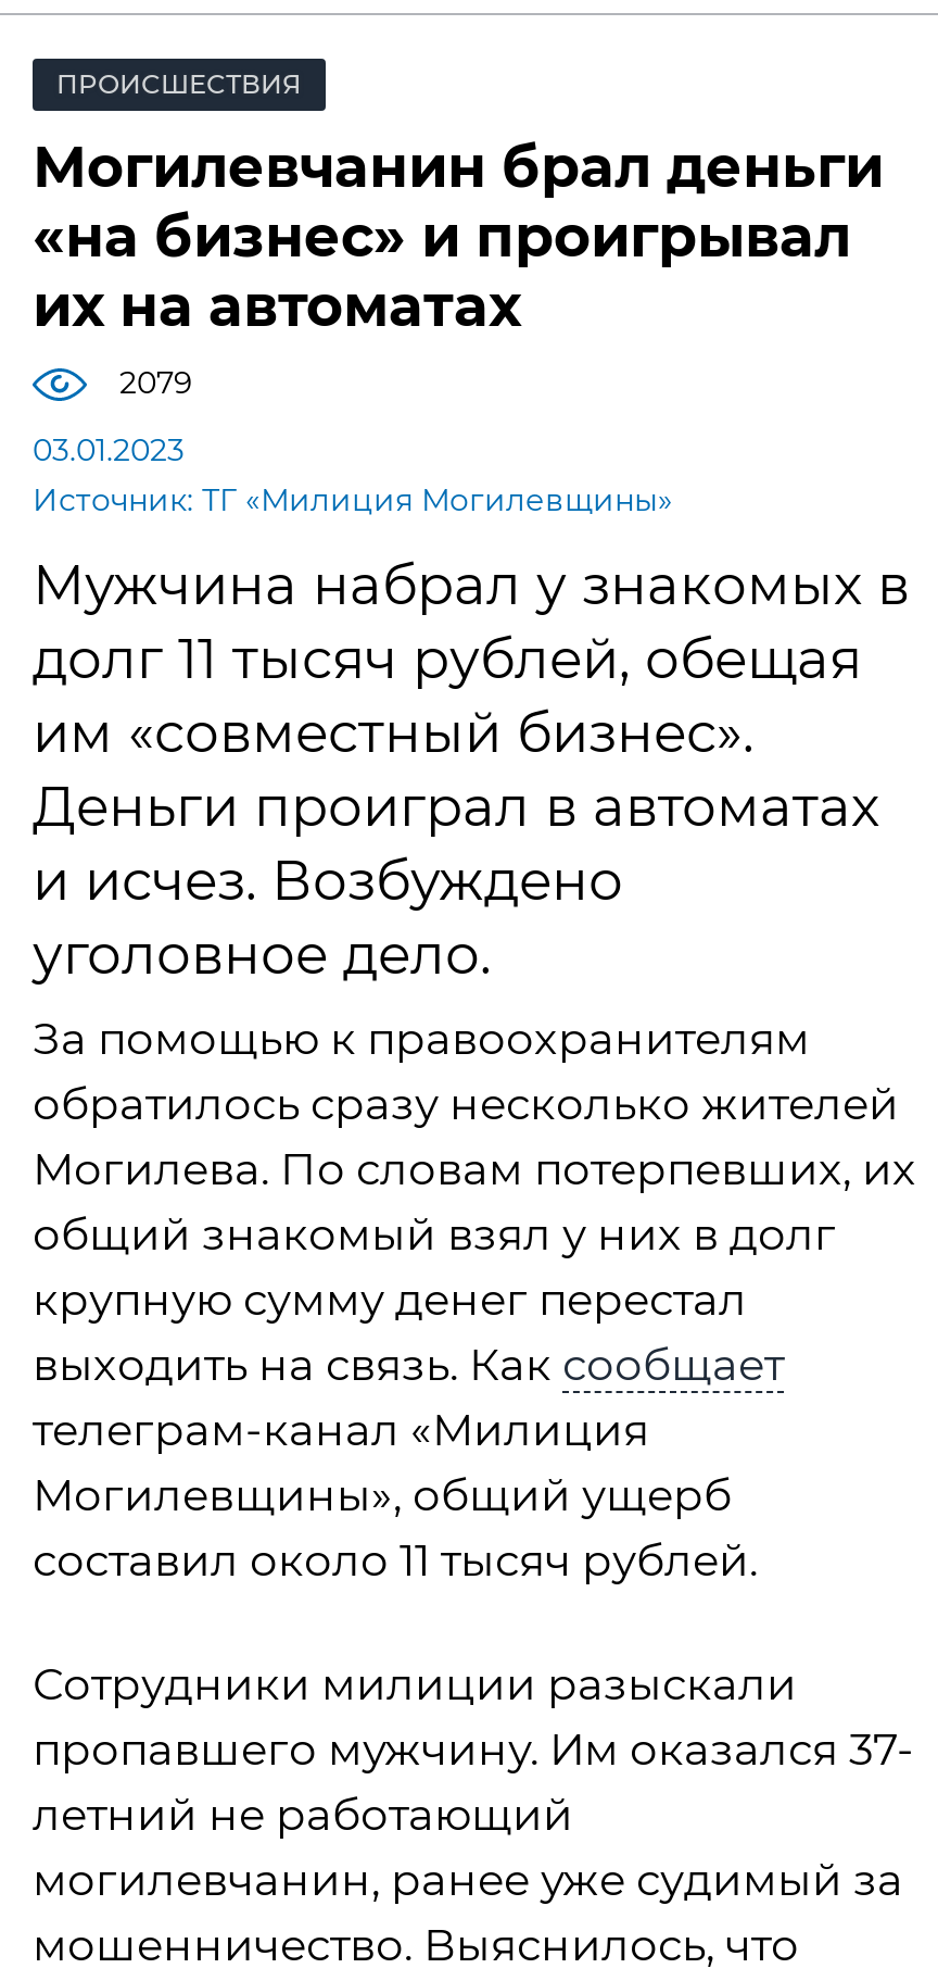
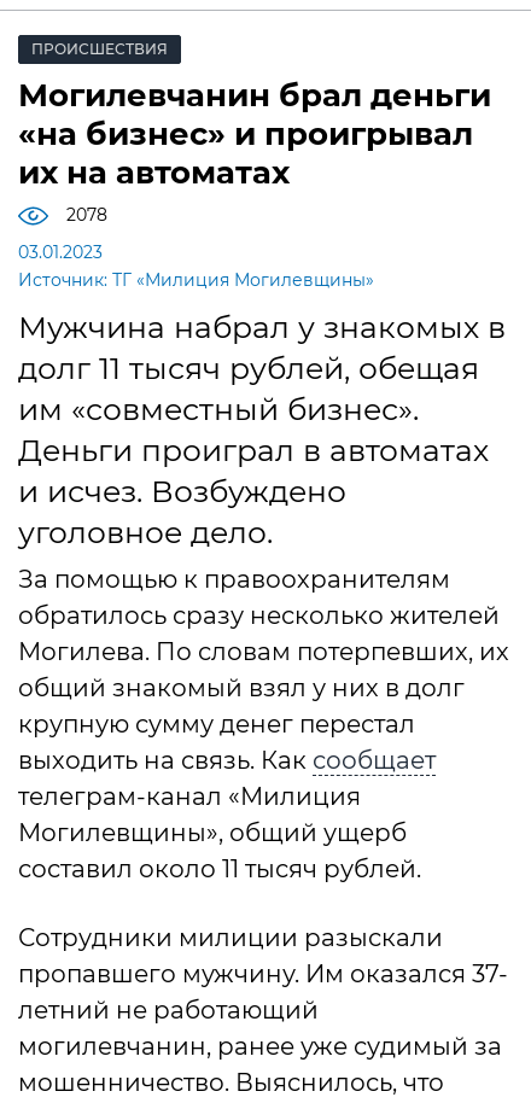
[119,363,193,402] 2079 -> [66,204,107,226] 2078

